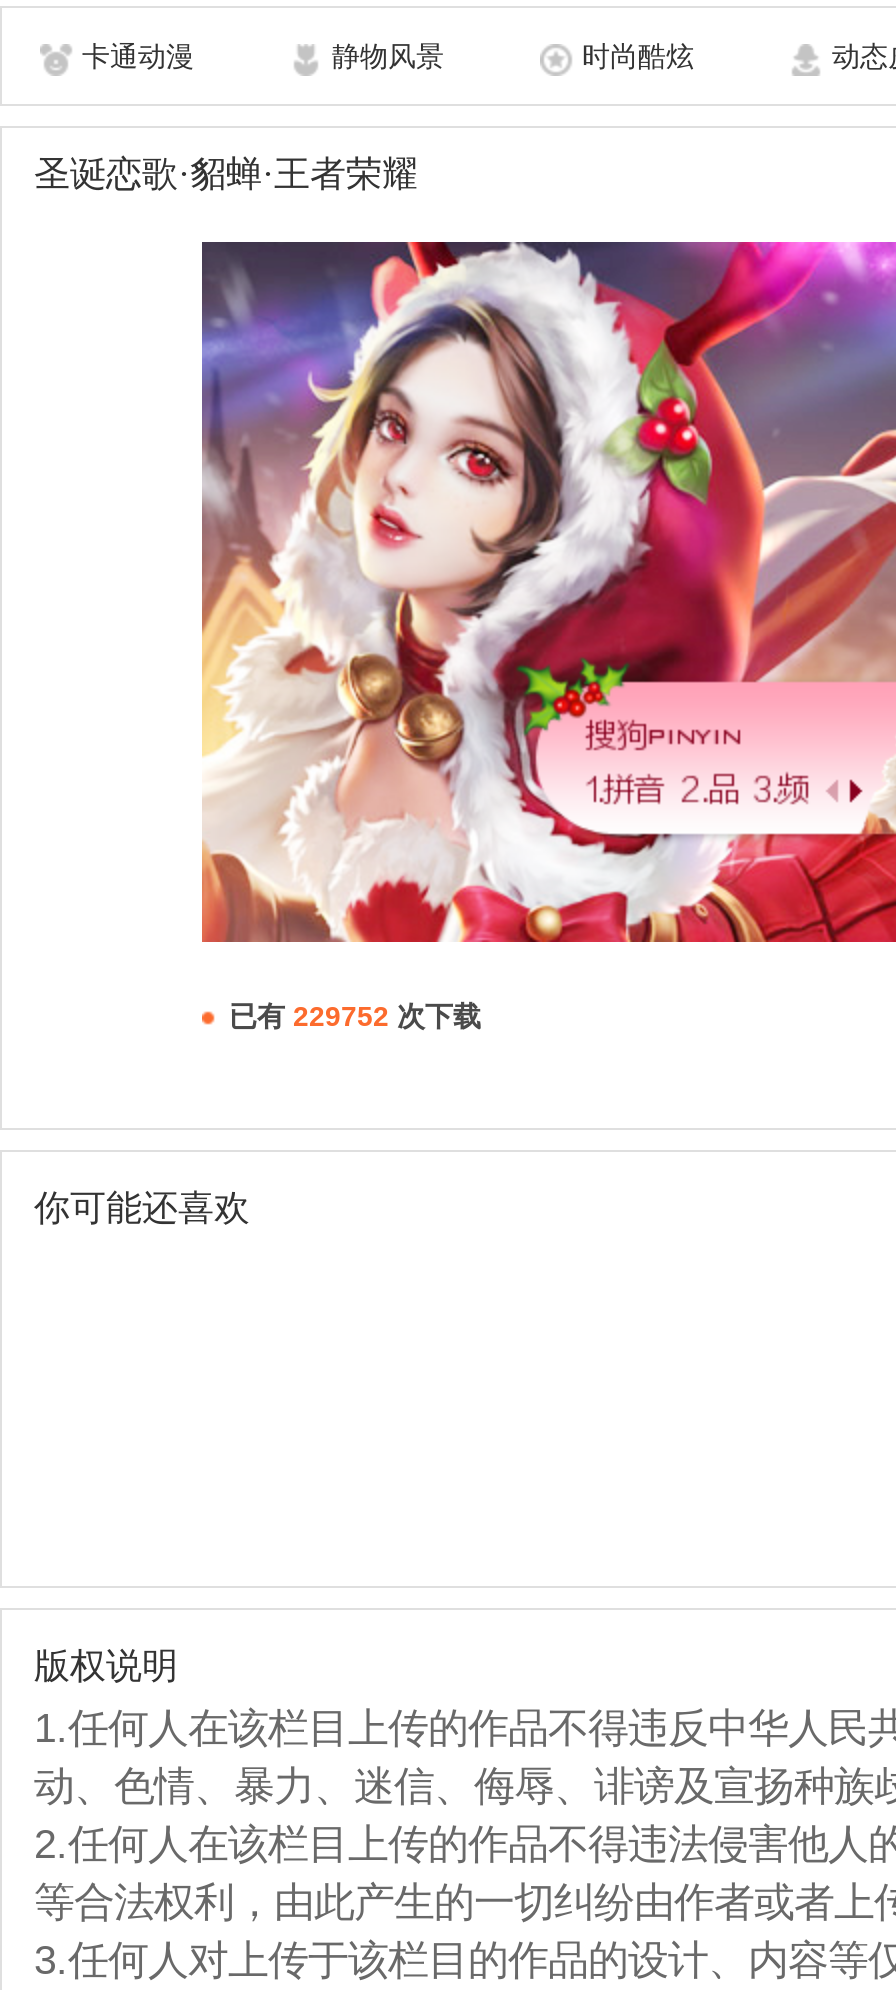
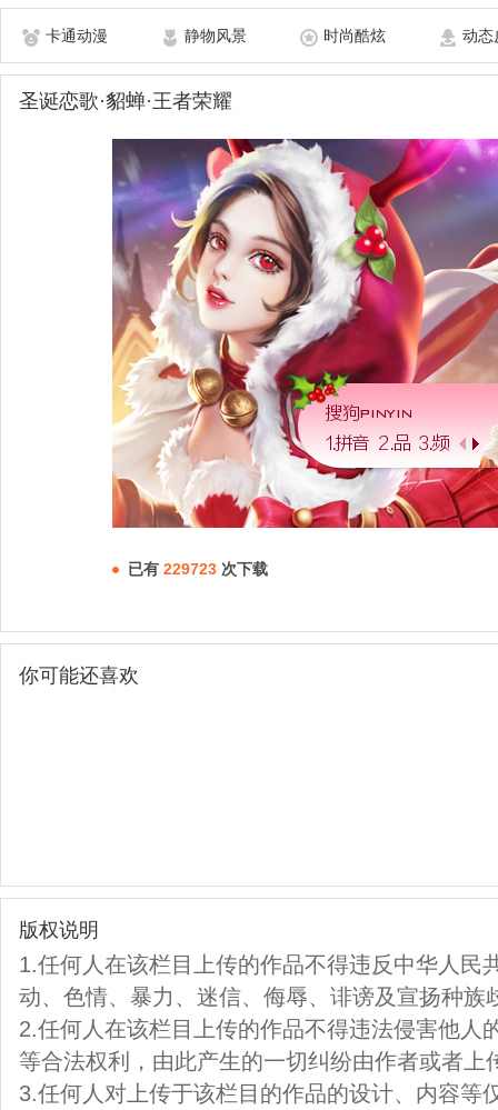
[229,1000,481,1032] 已有229752次下载 -> [127,560,267,578] 已有229723次下载

